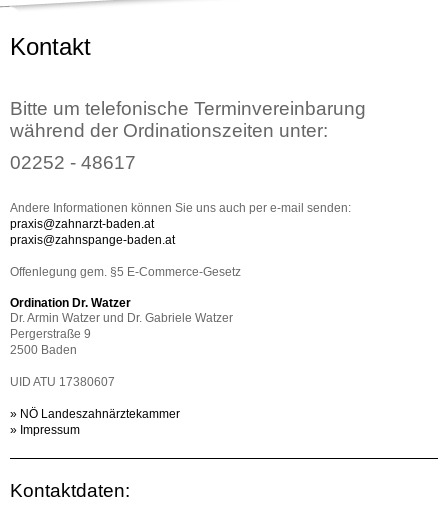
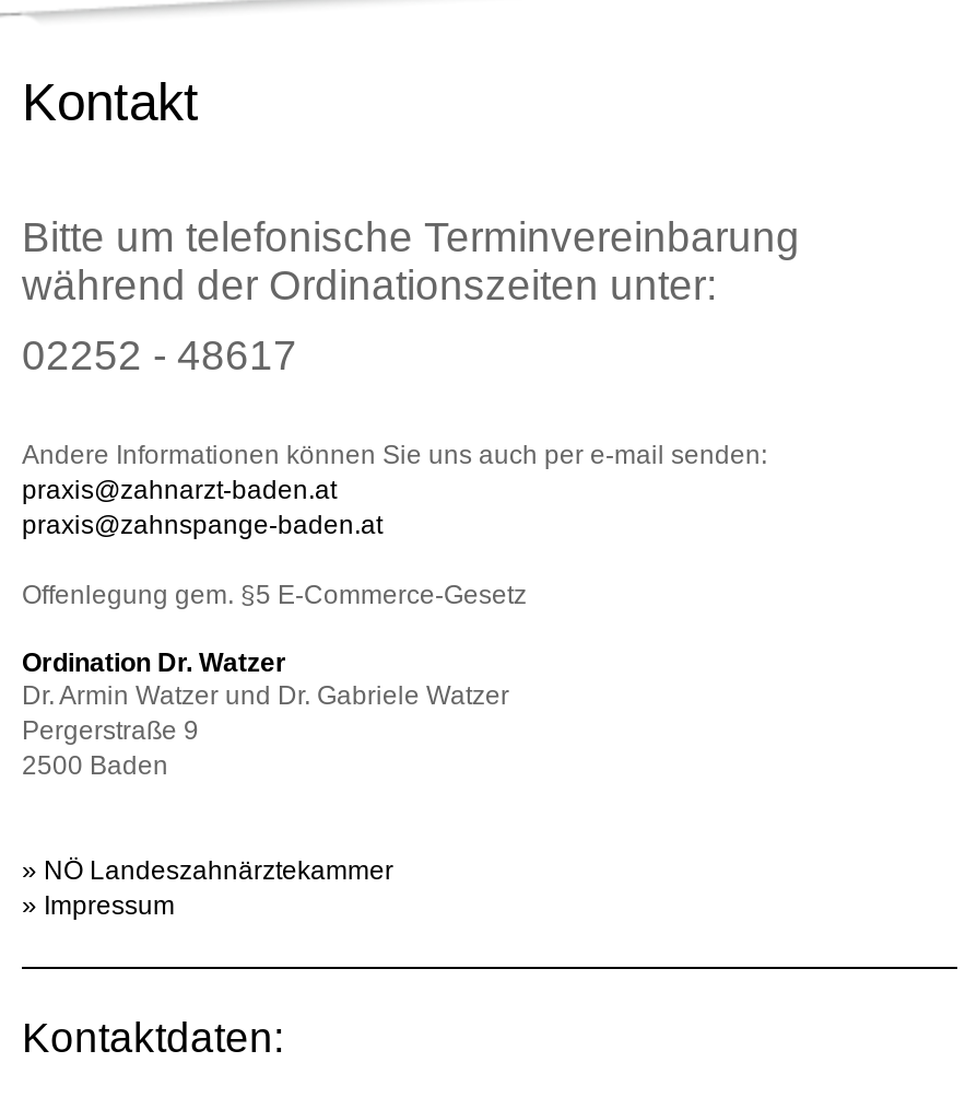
[10,375,118,389] UID ATU 17380607 -> none

